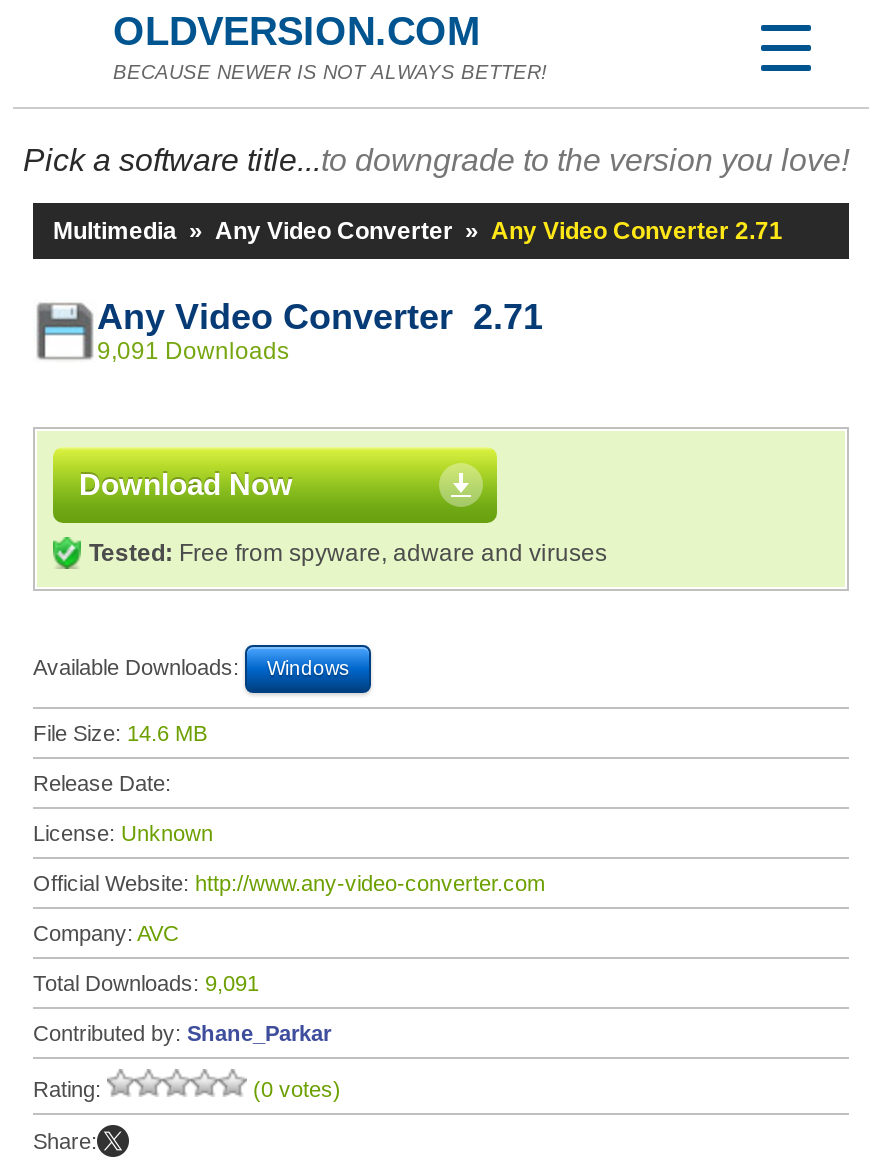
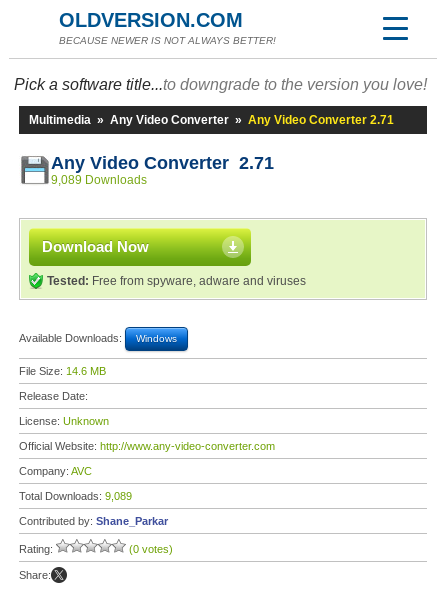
[97,337,289,365] 9,091 Downloads -> [51,173,147,187] 9,089 Downloads
[33,971,259,995] Total Downloads: 9,091 -> [19,490,132,502] Total Downloads: 9,089

